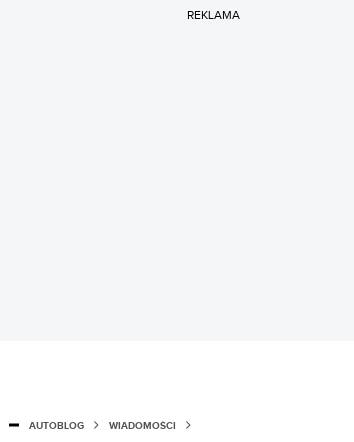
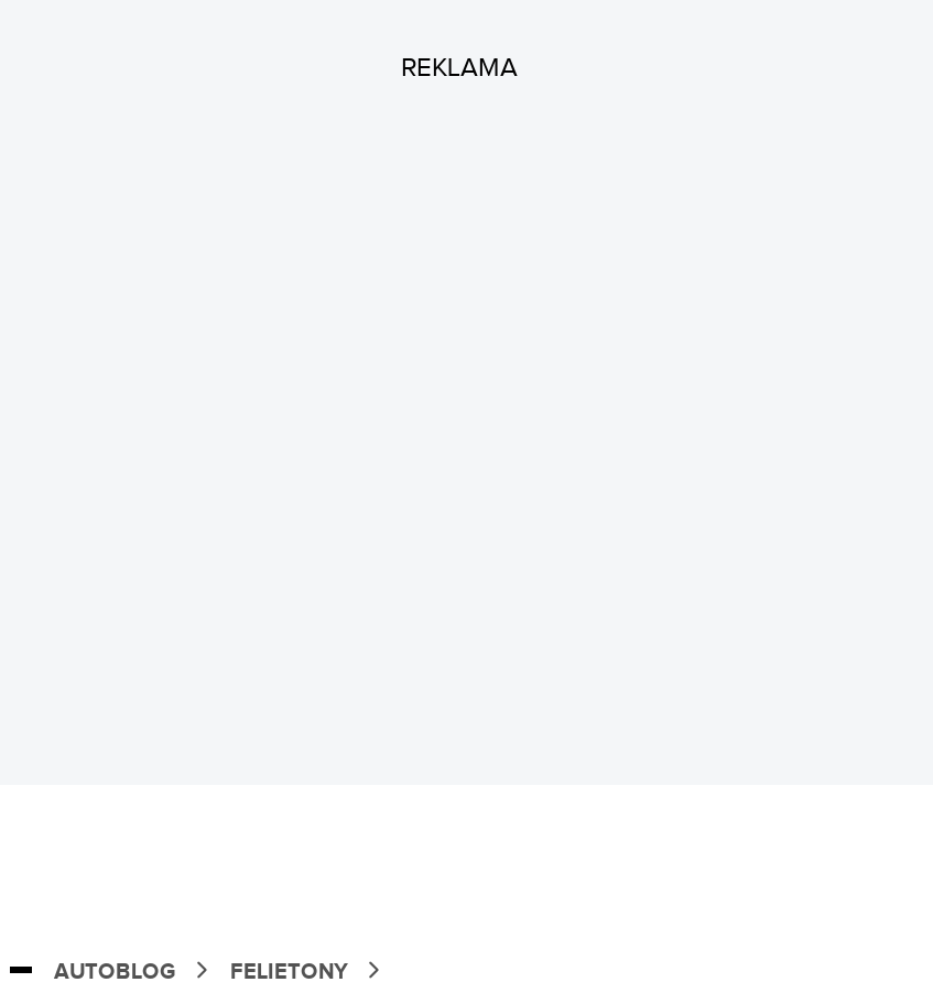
[109,420,176,432] WIADOMOŚCI -> [230,959,347,985] FELIETONY

